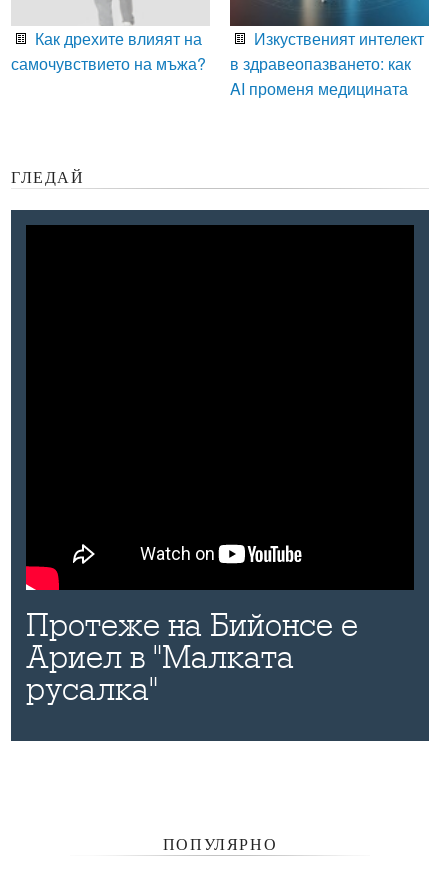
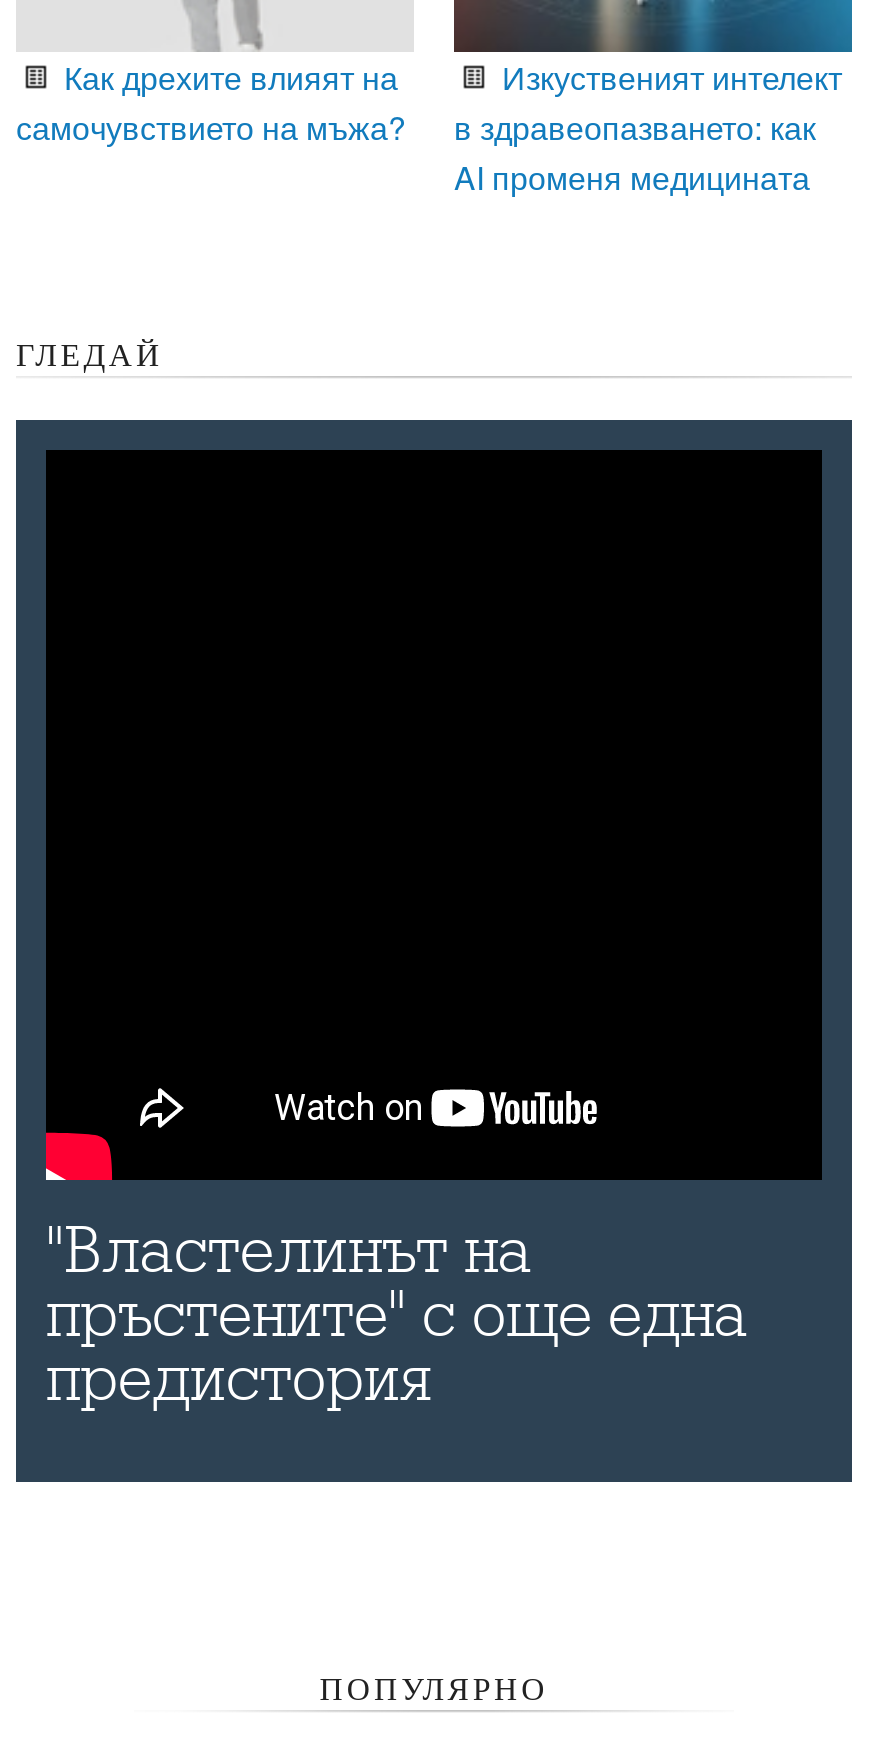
[26,606,358,707] Протеже на Бийонсе е | Ариел в "Малката | русалка" -> [46,1213,748,1415] "Властелинът на | пръстените" с още една | предистория

